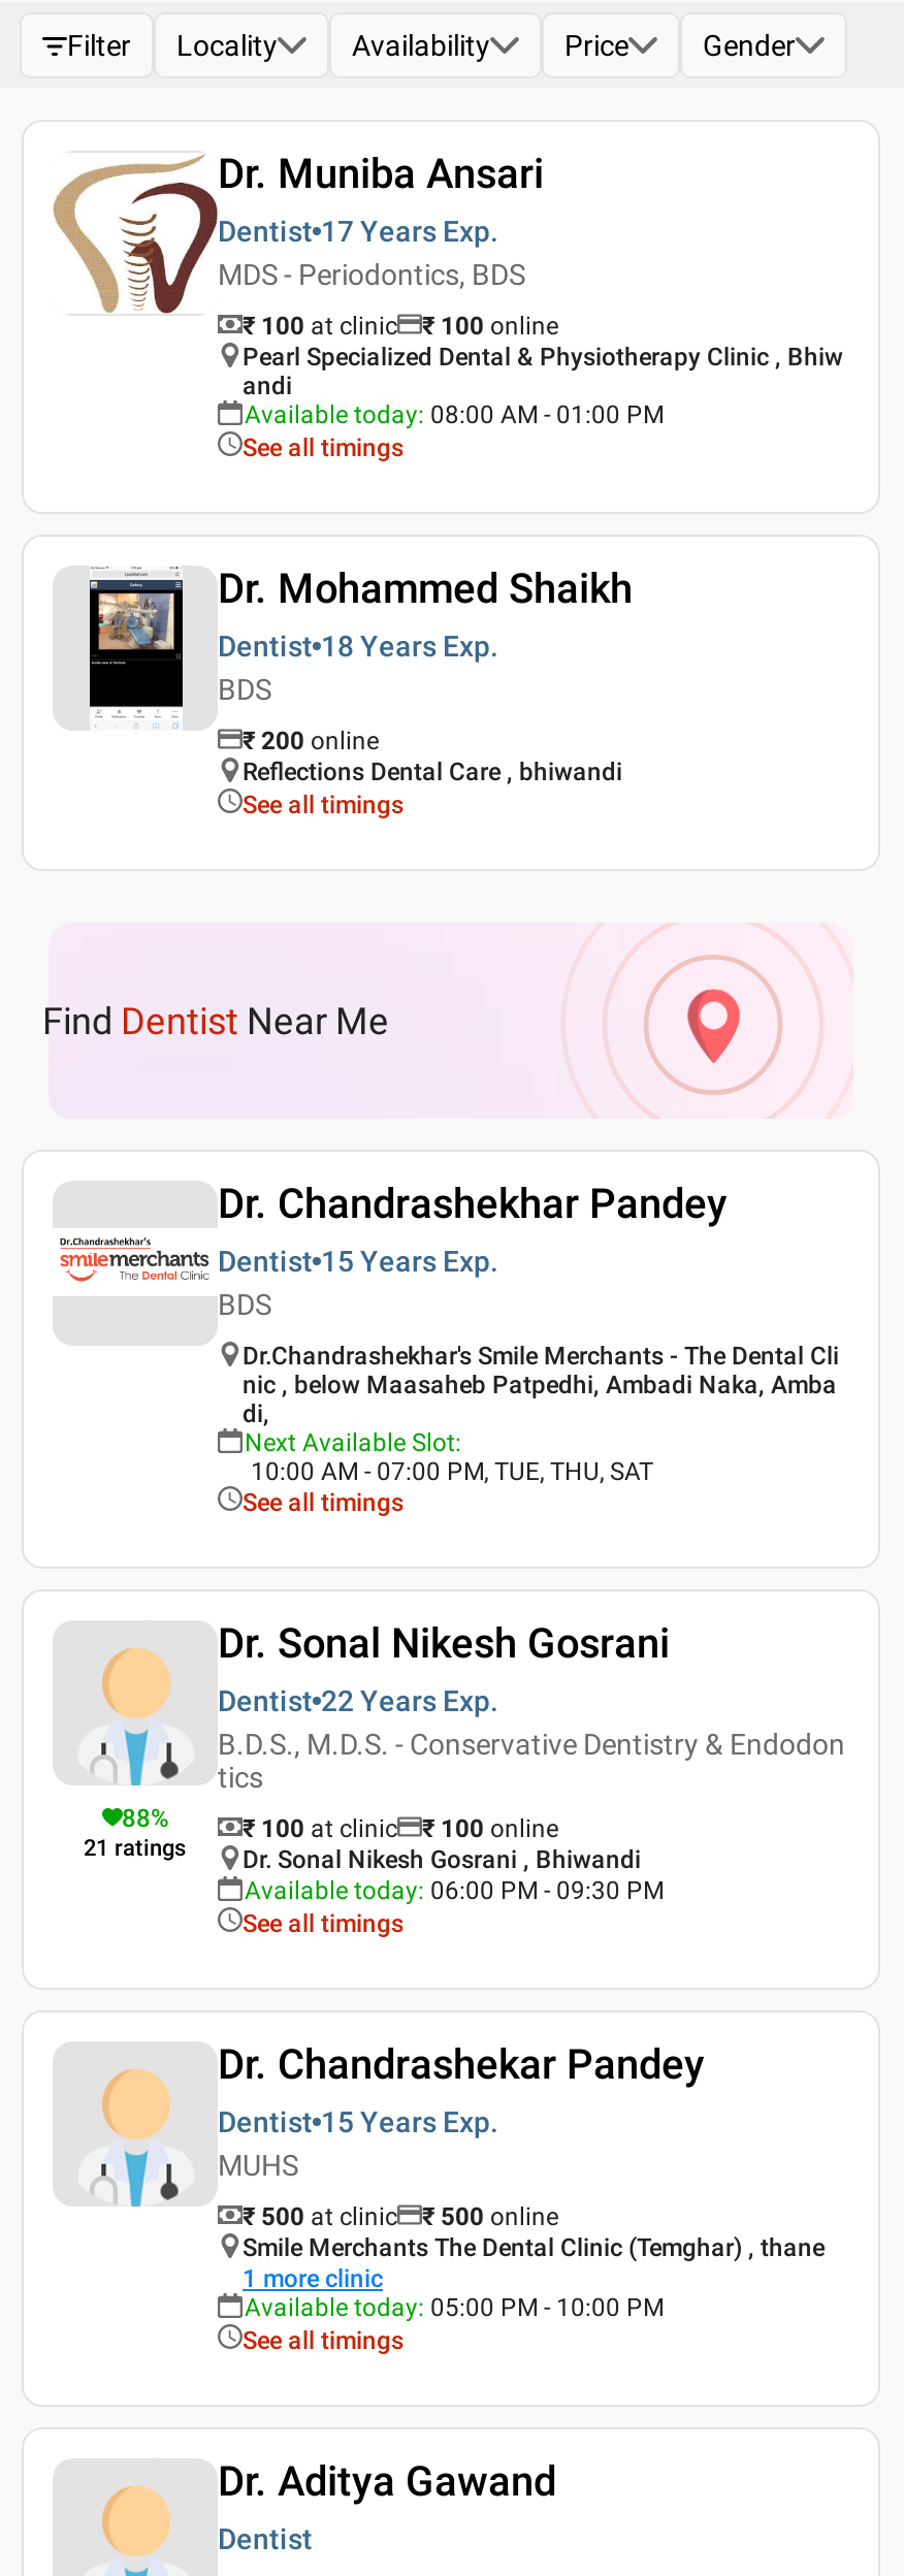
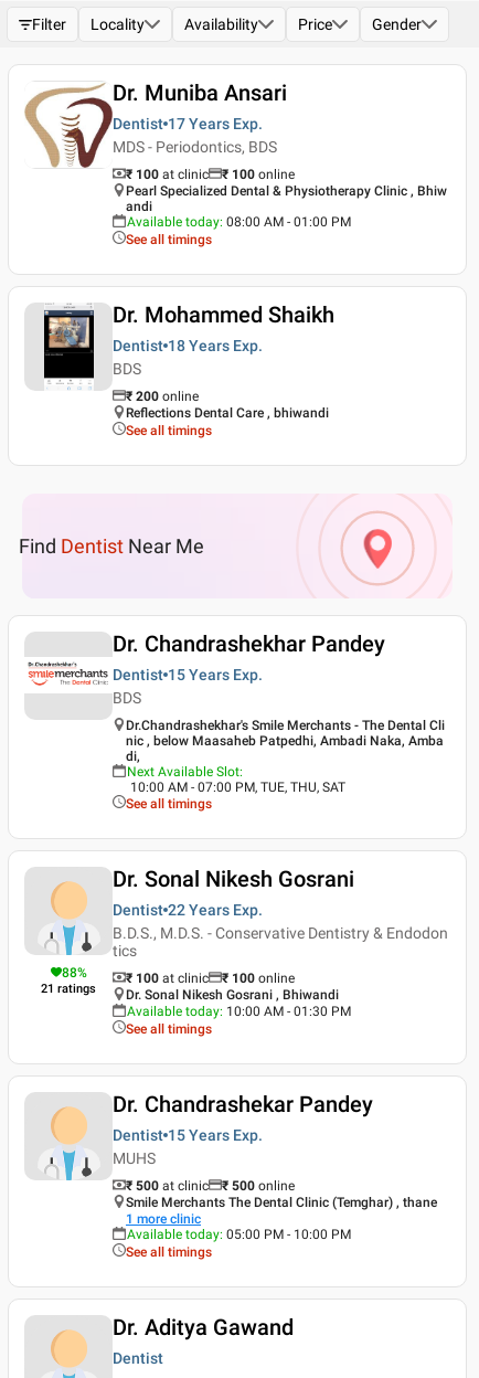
[245,1875,664,1904] Available today: 06:00 PM - 09:30 PM -> [127,1003,351,1019] Available today: 10:00 AM - 01:30 PM

